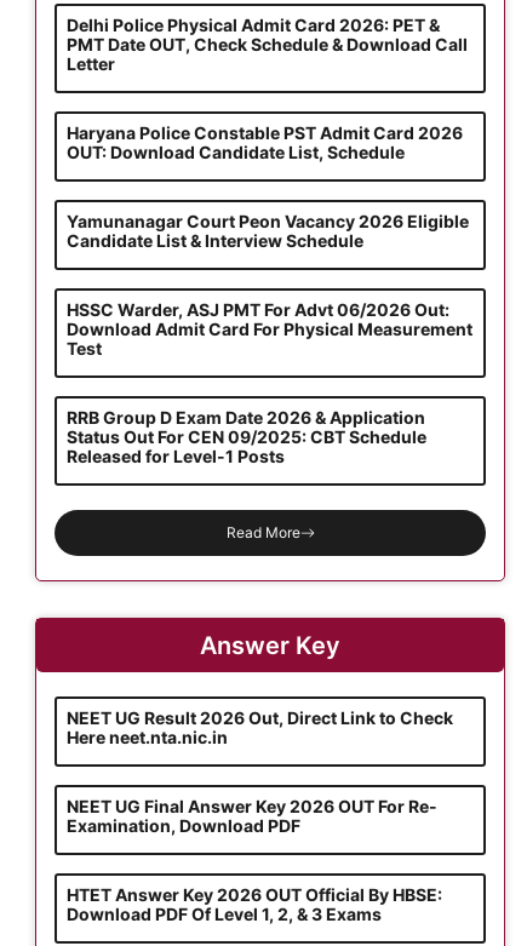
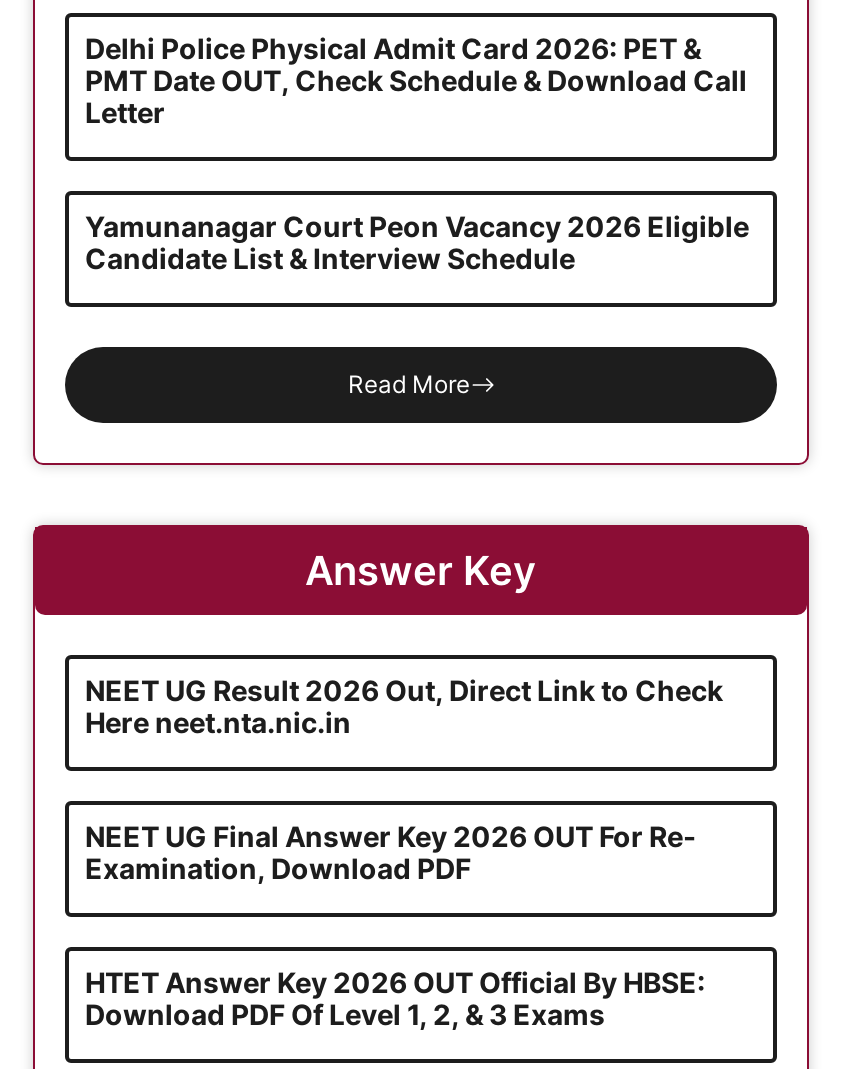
[67,122,463,162] Haryana Police Constable PST Admit Card 2026 | OUT: Download Candidate List, Schedule -> none
[67,299,472,466] HSSC Warder, ASJ PMT For Advt 06/2026 Out: | Download Admit Card For Physical Measurement | Test | RRB Group D Exam Date 2026 & Application | Status Out For CEN 09/2025: CBT Schedule | Released for Level-1 Posts -> none

